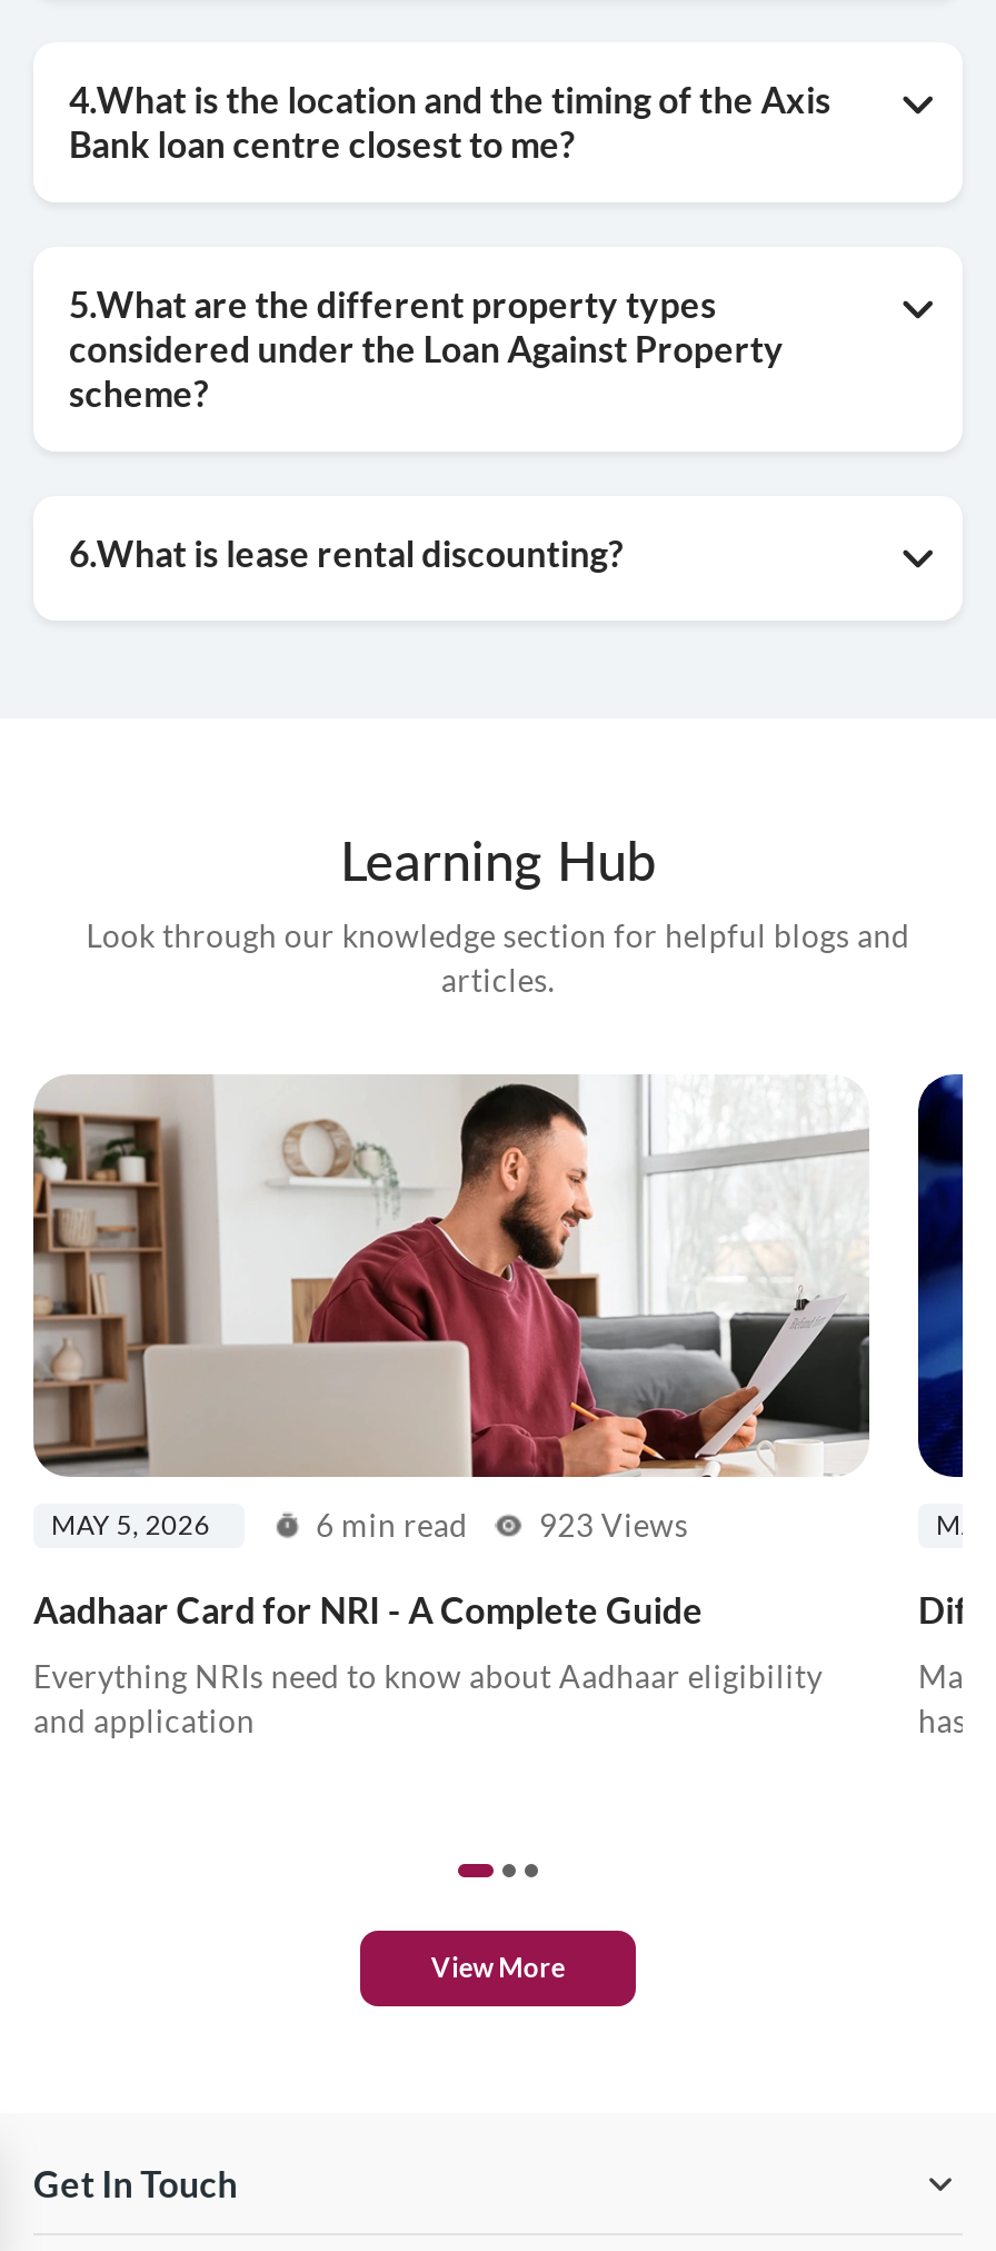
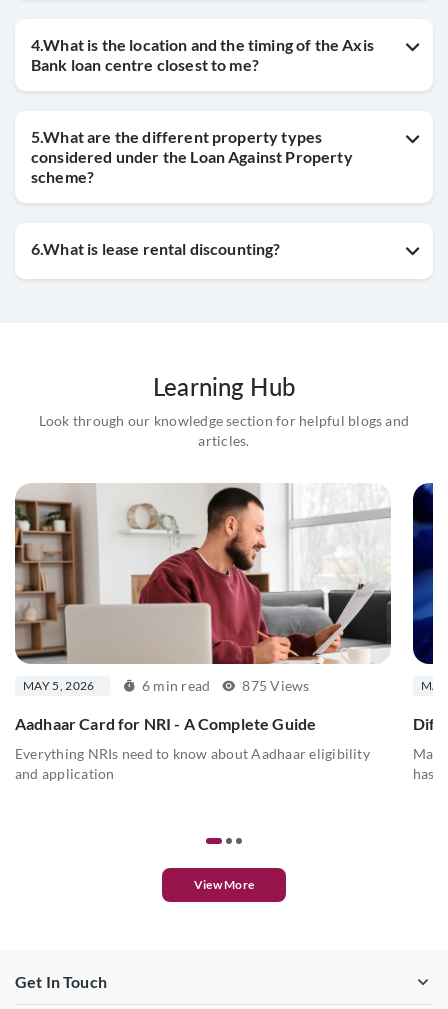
[316,1507,688,1545] 6 min read 923 Views -> [142,677,310,694] 6 min read 875 Views

